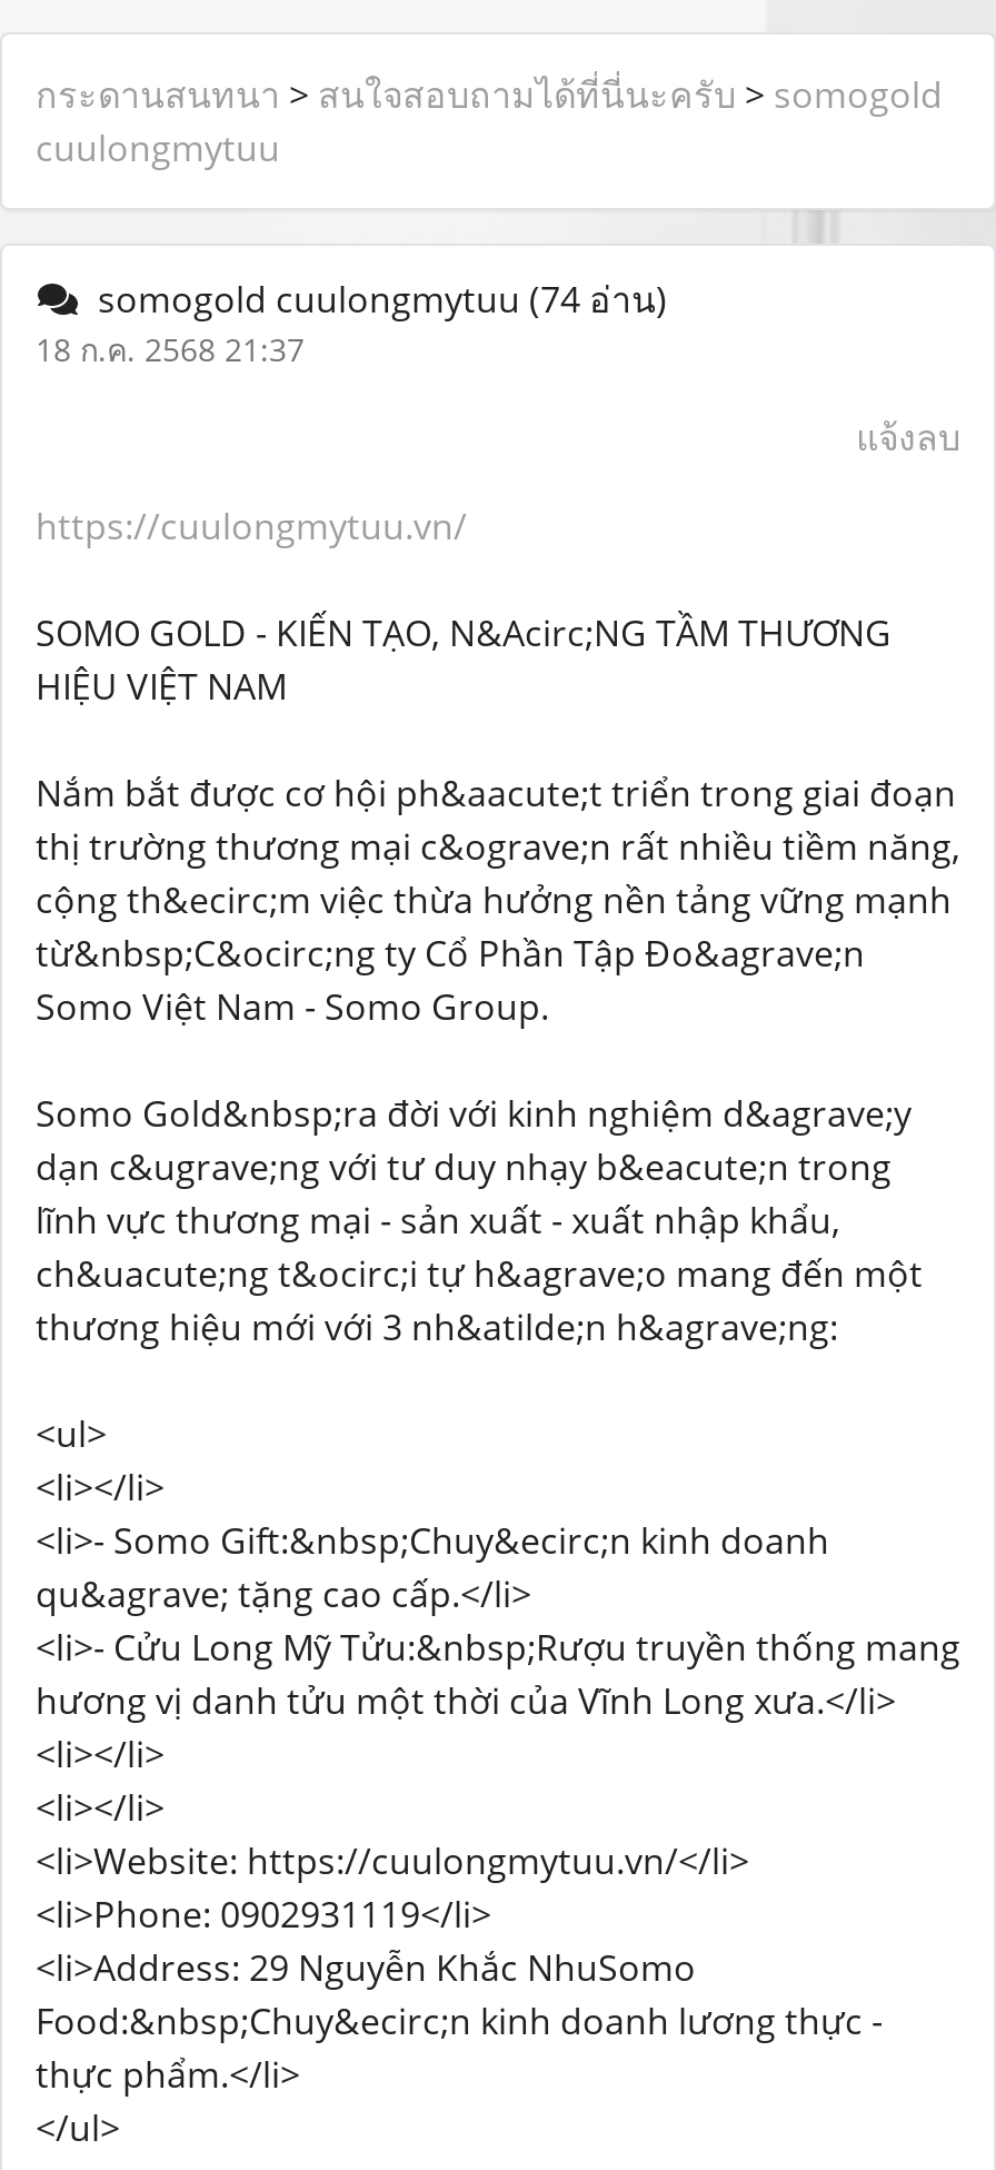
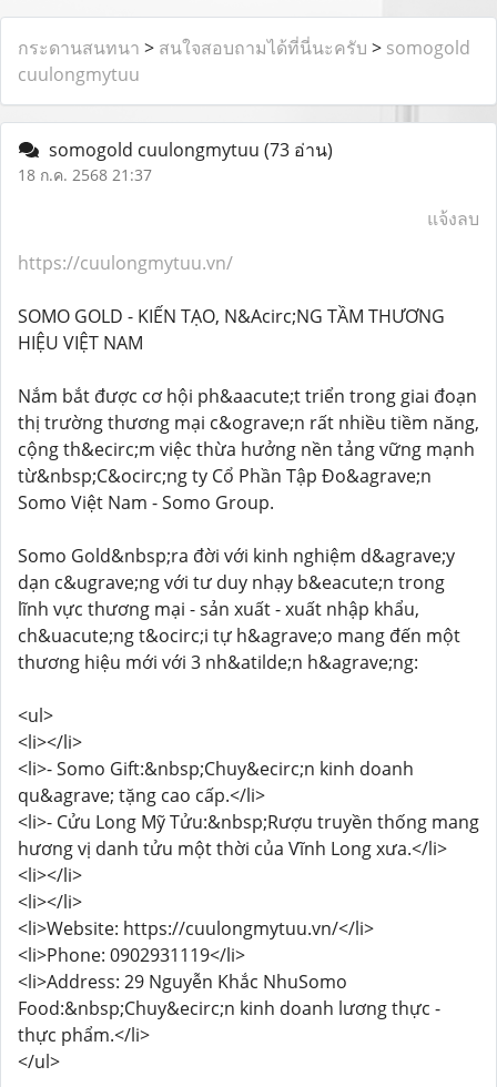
[80,275,667,324] somogold cuulongmytuu (74 อ่าน) -> [40,138,333,162] somogold cuulongmytuu (73 อ่าน)

